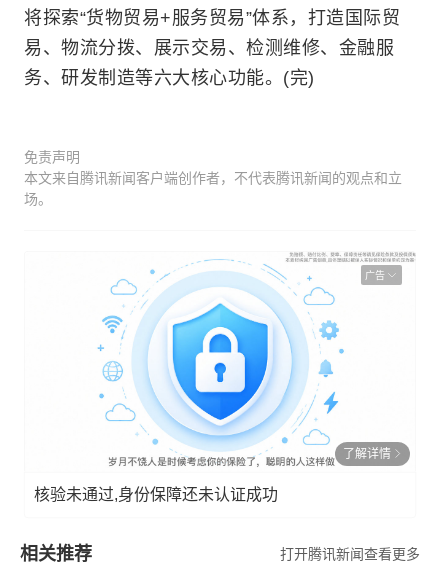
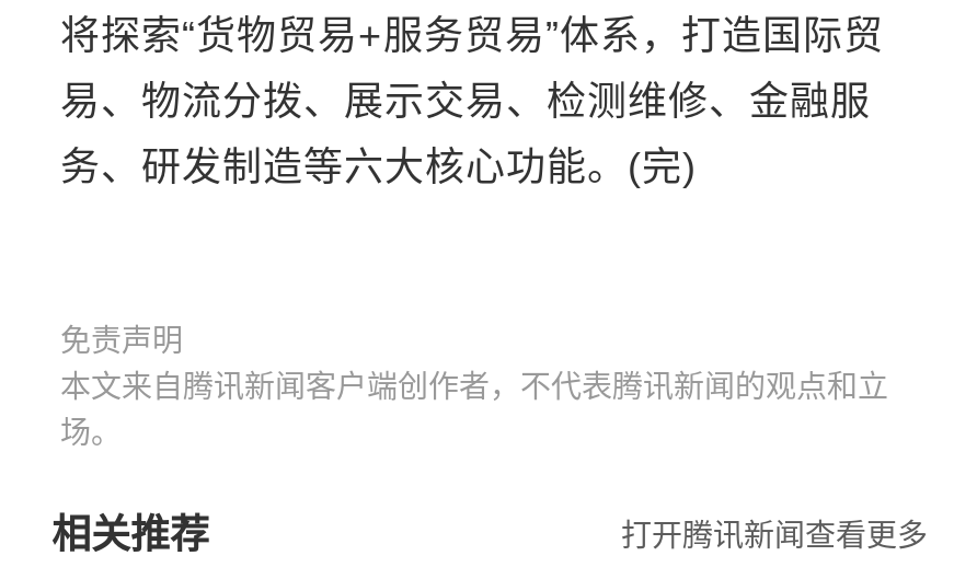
[98,254,415,467] [image] | 广告 -> none
[34,446,391,502] 了解详情 | 核验未通过,身份保障还未认证成功 -> none

